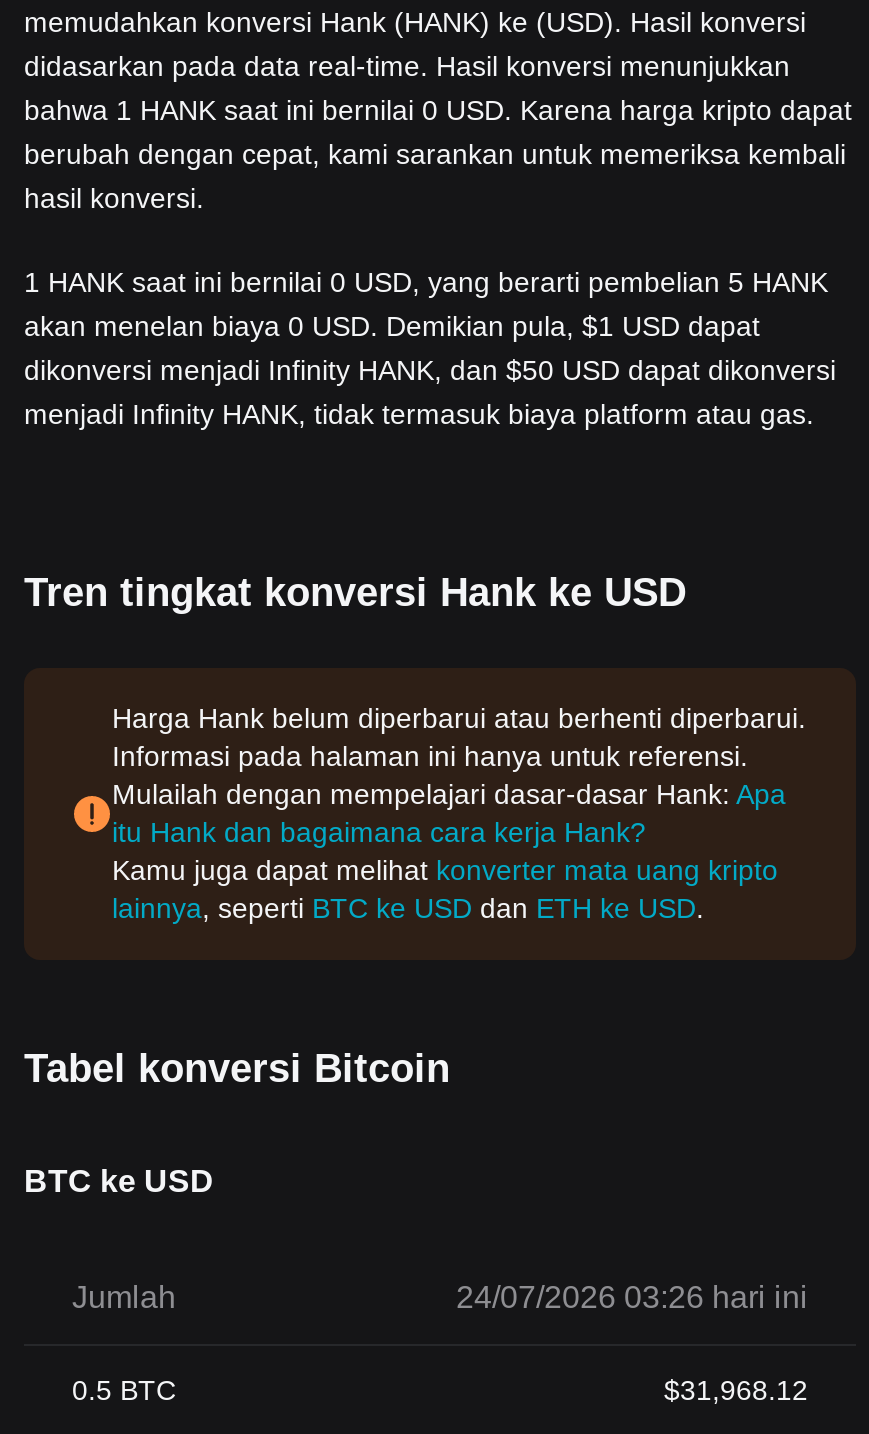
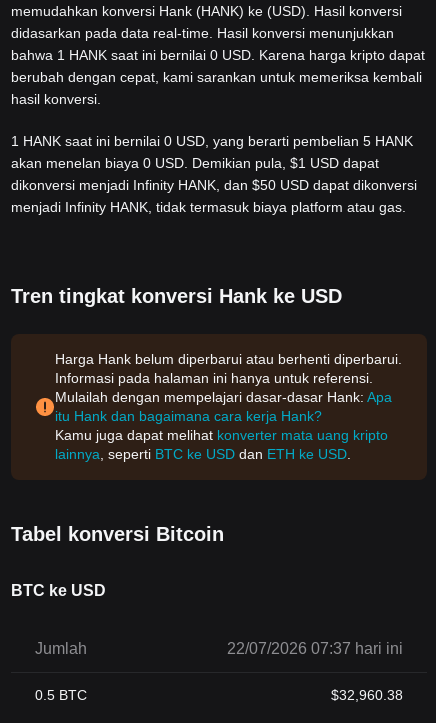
[456,1280,808,1314] 24/07/2026 03:26 hari ini -> [227,640,403,657] 22/07/2026 07:37 hari ini
[664,1374,808,1406] $31,968.12 -> [331,687,403,703] $32,960.38

